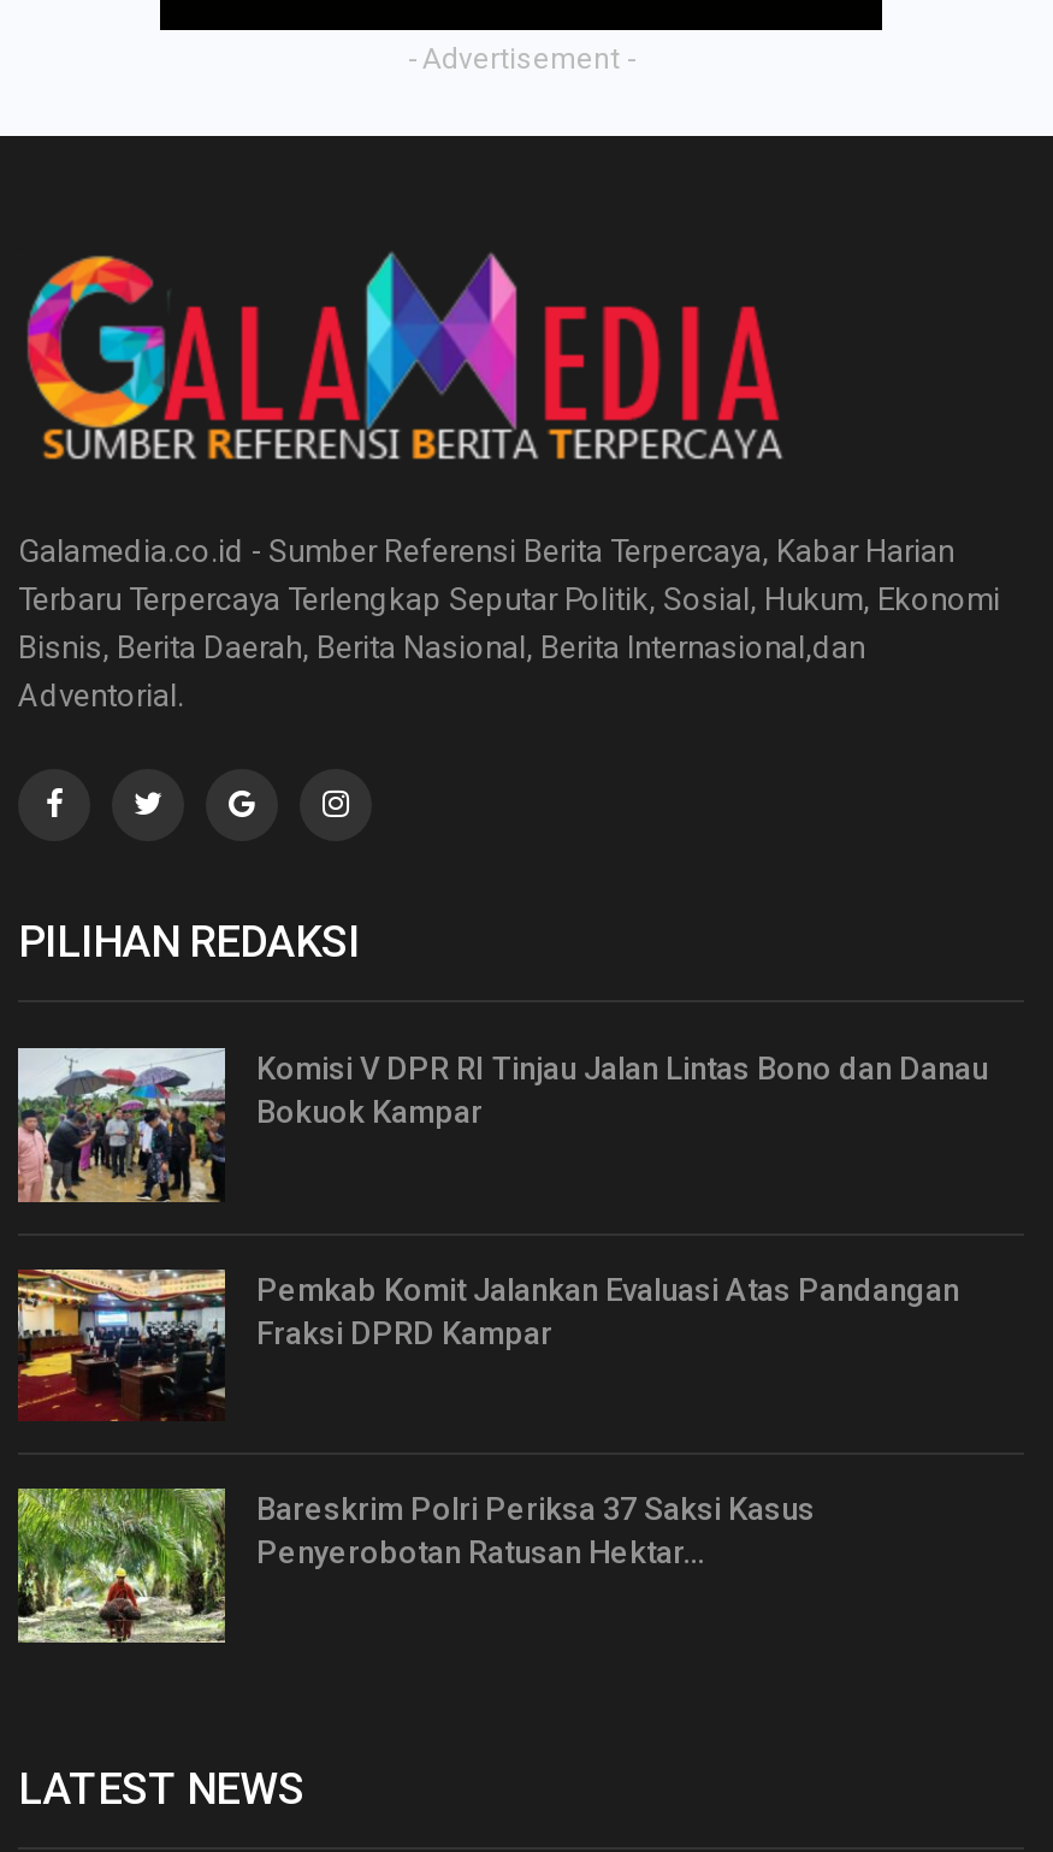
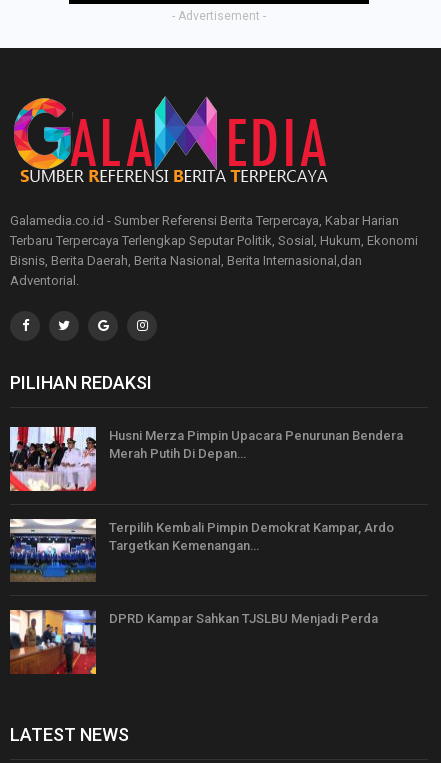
[16,1046,988,1205] [image] | Komisi V DPR RI Tinjau Jalan Lintas Bono dan Danau | Bokuok Kampar -> [10,426,403,492] [image] | Husni Merza Pimpin Upacara Penurunan Bendera | Merah Putih Di Depan…
[16,1267,959,1421] [image] | Pemkab Komit Jalankan Evaluasi Atas Pandangan | Fraksi DPRD Kampar -> [9,518,394,582] [image] | Terpilih Kembali Pimpin Demokrat Kampar, Ardo | Targetkan Kemenangan…
[16,1486,815,1645] [image] | Bareskrim Polri Periksa 37 Saksi Kasus | Penyerobotan Ratusan Hektar… -> [9,609,378,675] [image] | DPRD Kampar Sahkan TJSLBU Menjadi Perda

